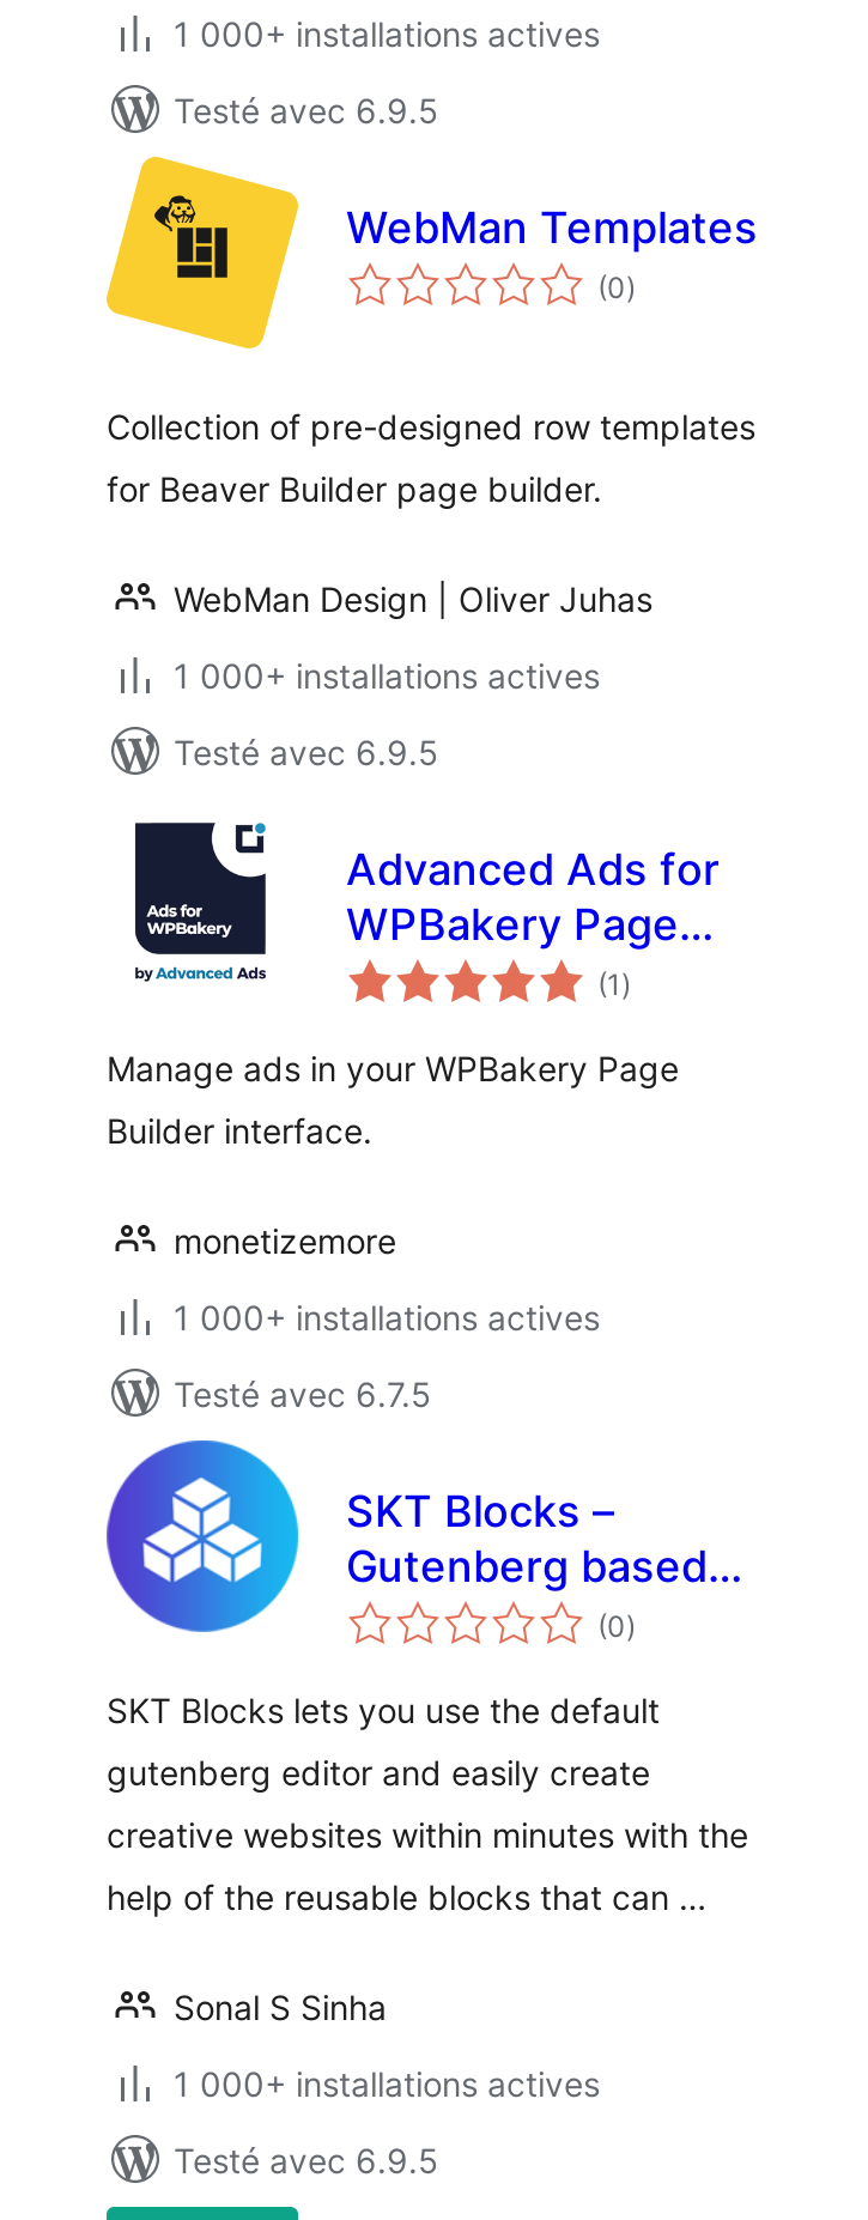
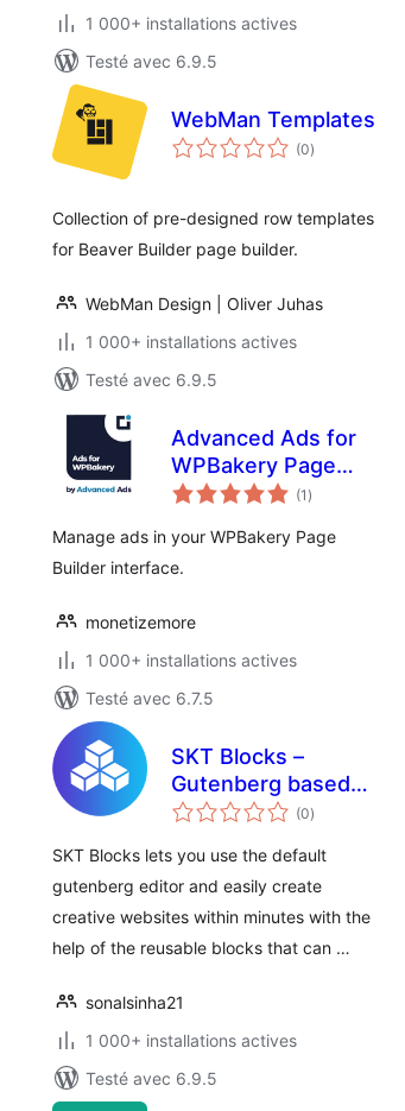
[174,1987,387,2027] Sonal S Sinha -> [86,992,184,1012] sonalsinha21

